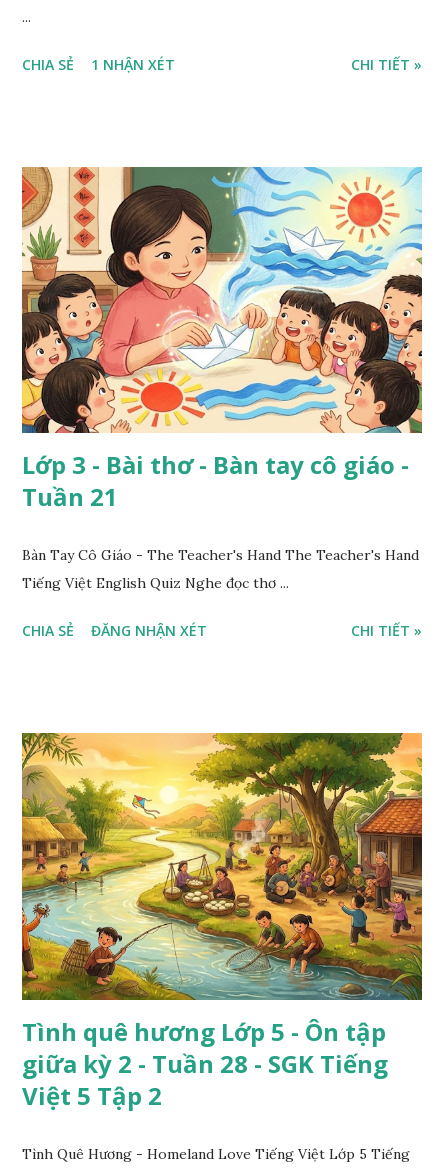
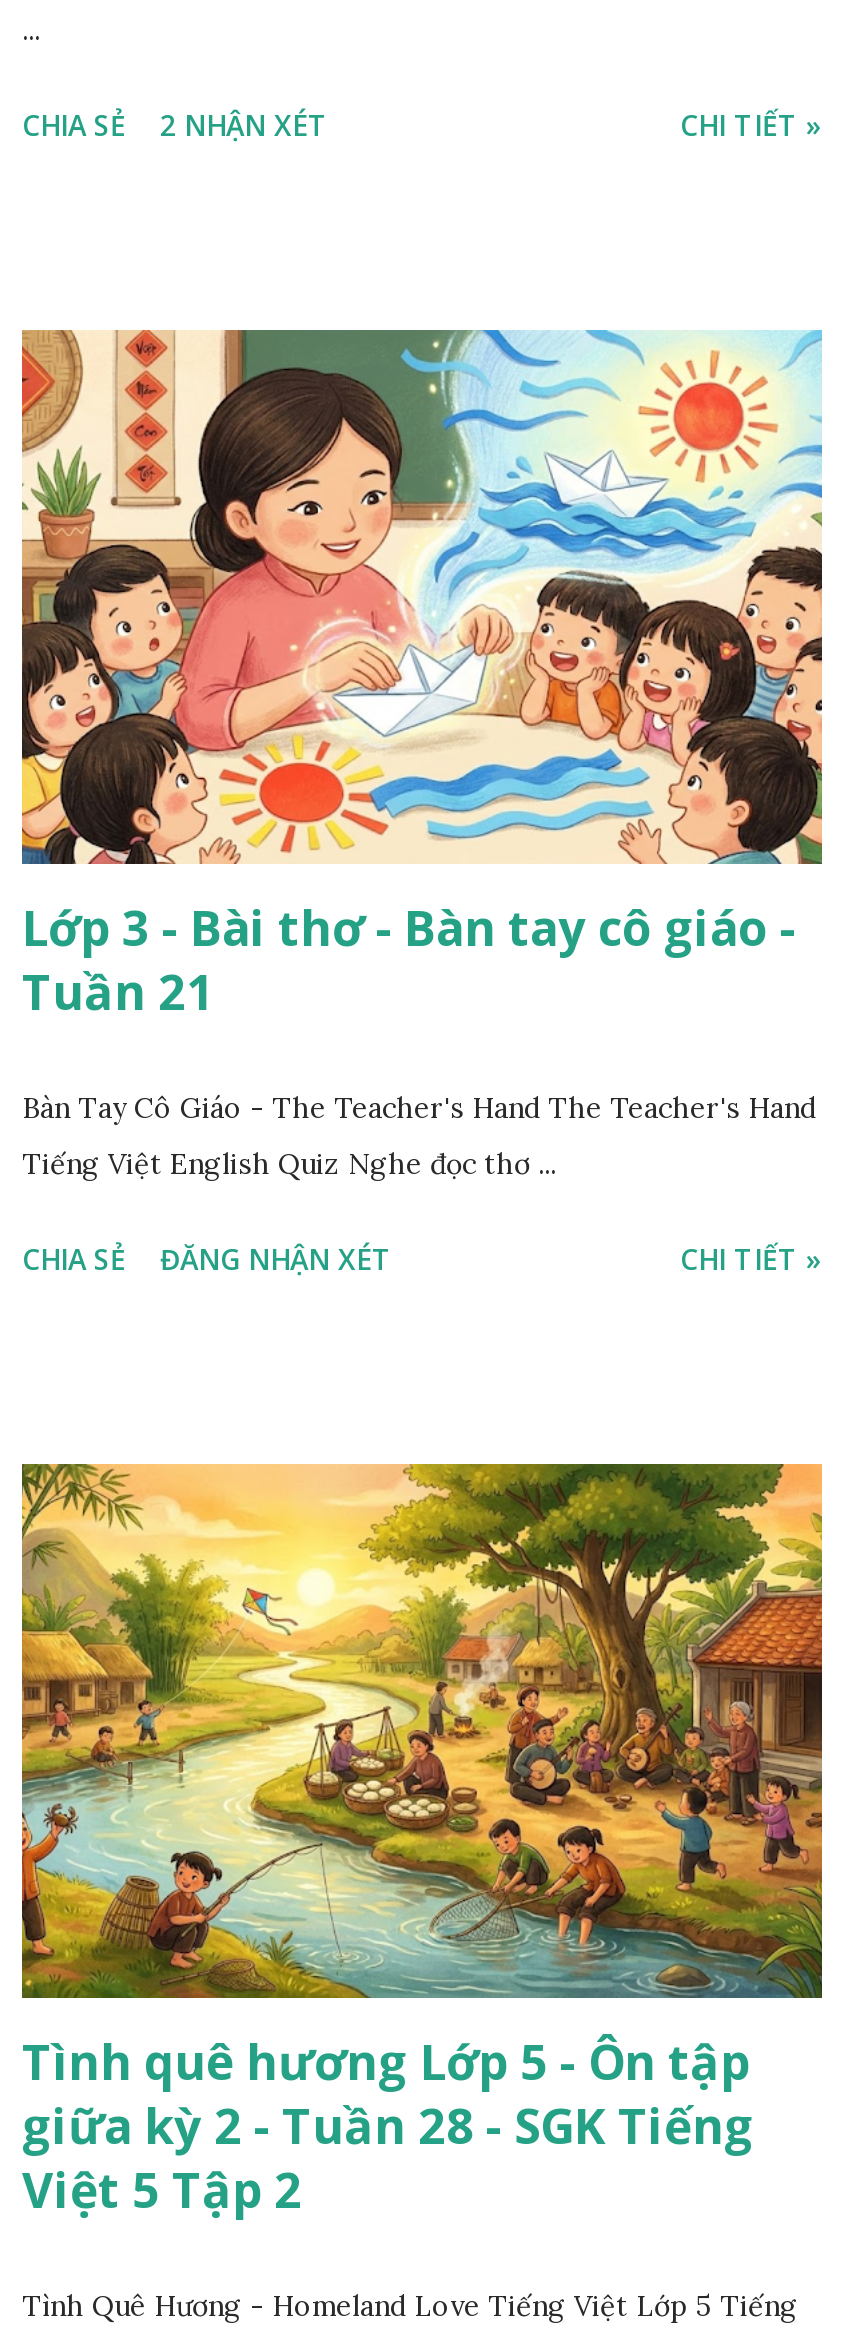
[22,54,175,73] CHIA SẺ 1 NHẬN XÉT -> [22,106,328,144] CHIA SẺ 2 NHẬN XÉT

